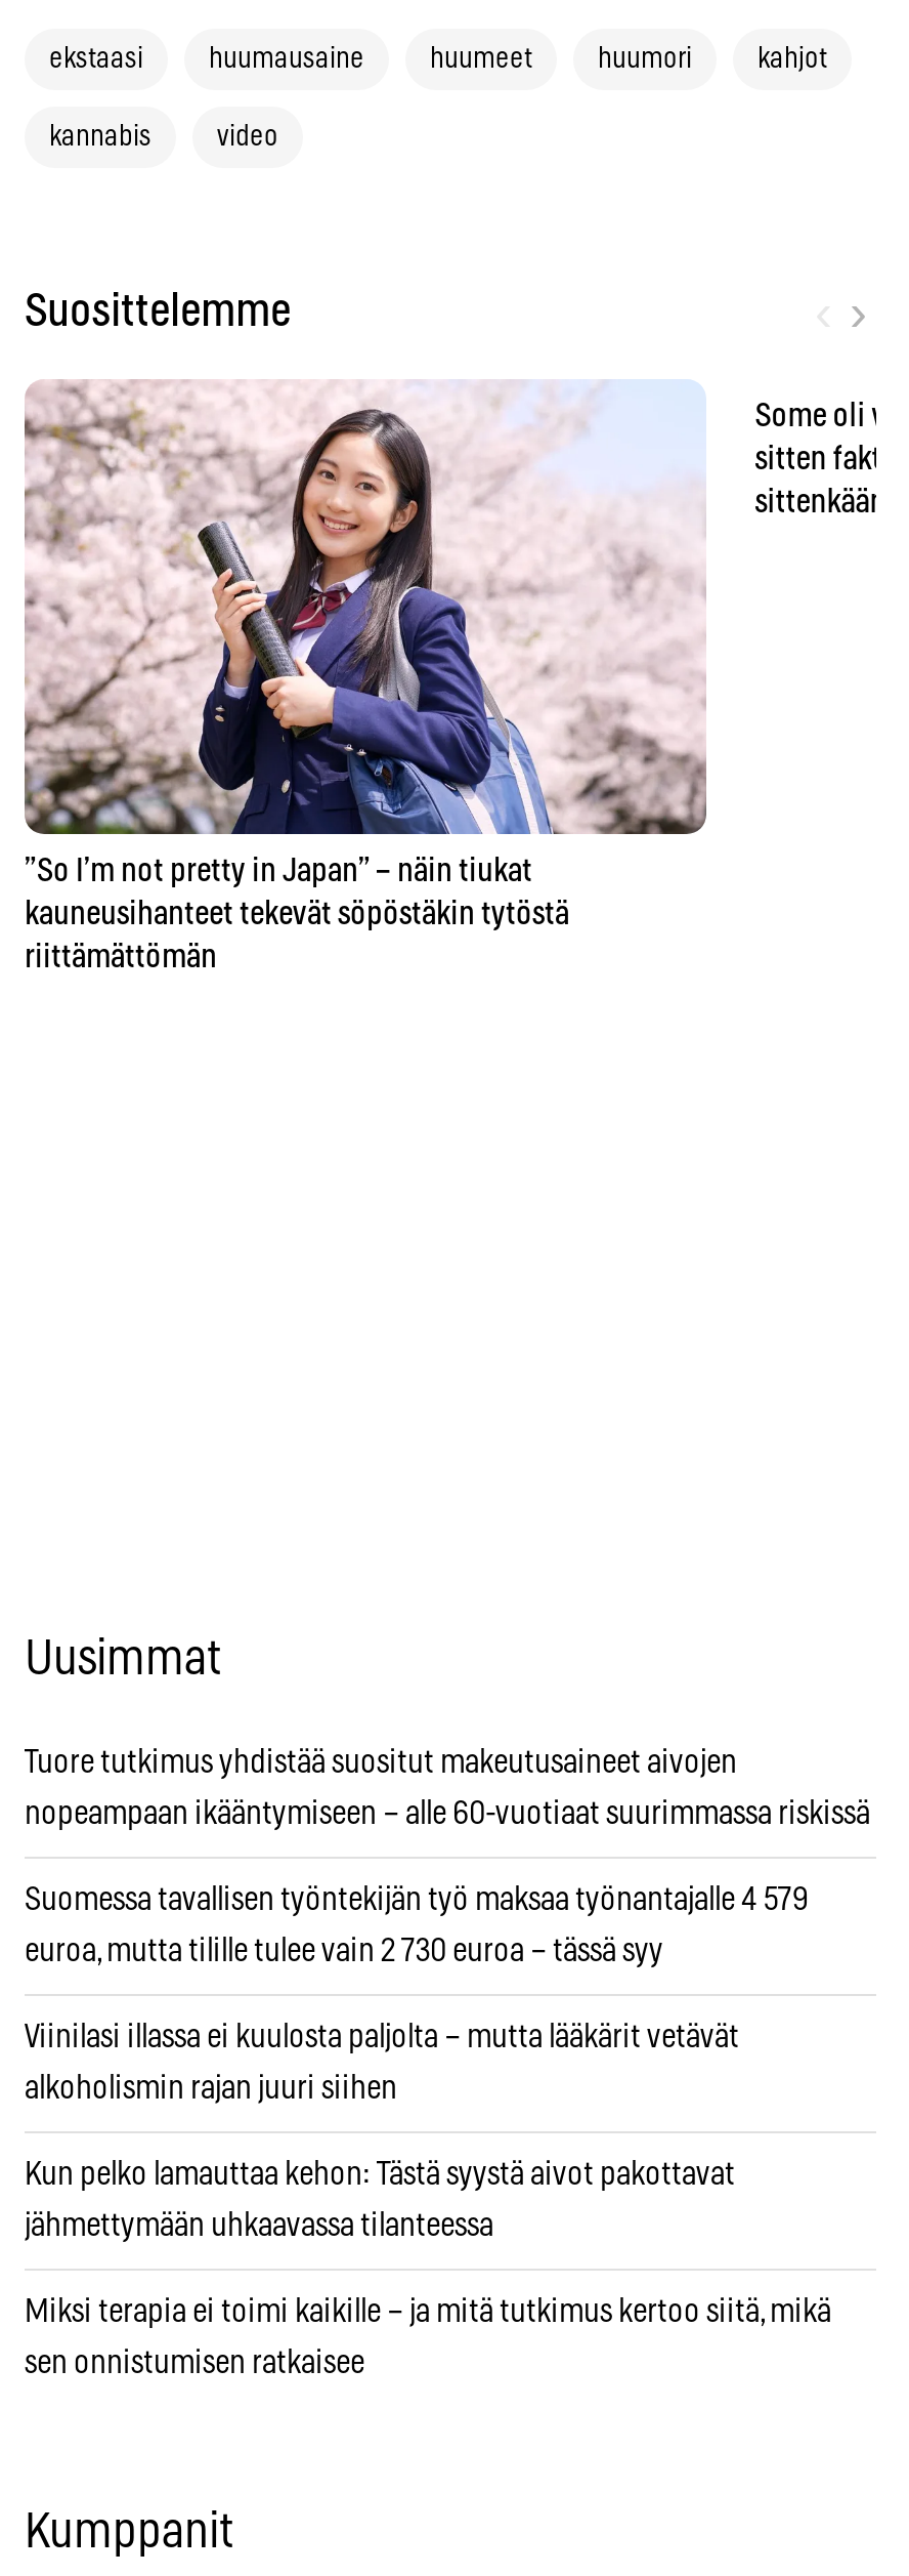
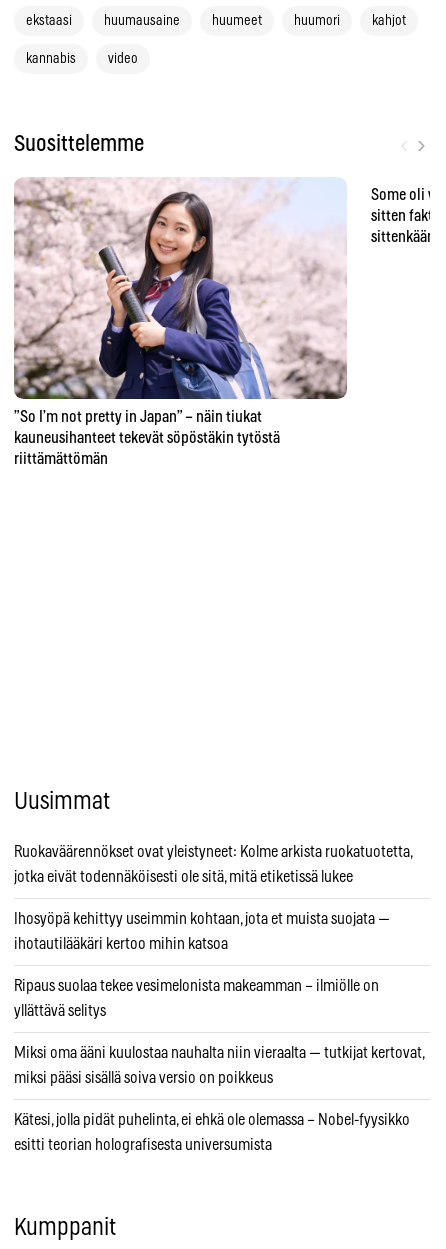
[25,1746,737,1778] Tuore tutkimus yhdistää suositut makeutusaineet aivojen -> [14,844,412,860] Ruokaväärennökset ovat yleistyneet: Kolme arkista ruokatuotetta,
[25,1797,870,1830] nopeampaan ikääntymiseen – alle 60-vuotiaat suurimmassa riskissä -> [14,869,353,885] jotka eivät todennäköisesti ole sitä, mitä etiketissä lukee
[25,1883,809,1916] Suomessa tavallisen työntekijän työ maksaa työnantajalle 4 579 -> [14,911,390,927] Ihosyöpä kehittyy useimmin kohtaan, jota et muista suojata —
[25,1934,663,1967] euroa, mutta tilille tulee vain 2 730 euroa – tässä syy -> [14,936,228,952] ihotautilääkäri kertoo mihin katsoa
[25,2020,739,2053] Viinilasi illassa ei kuulosta paljolta – mutta lääkärit vetävät -> [14,978,379,994] Ripaus suolaa tekee vesimelonista makeamman – ilmiölle on
[25,2071,397,2104] alkoholismin rajan juuri siihen -> [14,1003,106,1019] yllättävä selitys
[25,2158,735,2190] Kun pelko lamauttaa kehon: Tästä syystä aivot pakottavat -> [14,1045,424,1061] Miksi oma ääni kuulostaa nauhalta niin vieraalta — tutkijat kertovat,
[25,2209,493,2242] jähmettymään uhkaavassa tilanteessa -> [14,1070,273,1086] miksi pääsi sisällä soiva versio on poikkeus
[25,2295,831,2328] Miksi terapia ei toimi kaikille – ja mitä tutkimus kertoo siitä, mikä -> [14,1112,410,1128] Kätesi, jolla pidät puhelinta, ei ehkä ole olemassa – Nobel-fyysikko
[25,2346,364,2379] sen onnistumisen ratkaisee -> [14,1137,272,1153] esitti teorian holografisesta universumista

